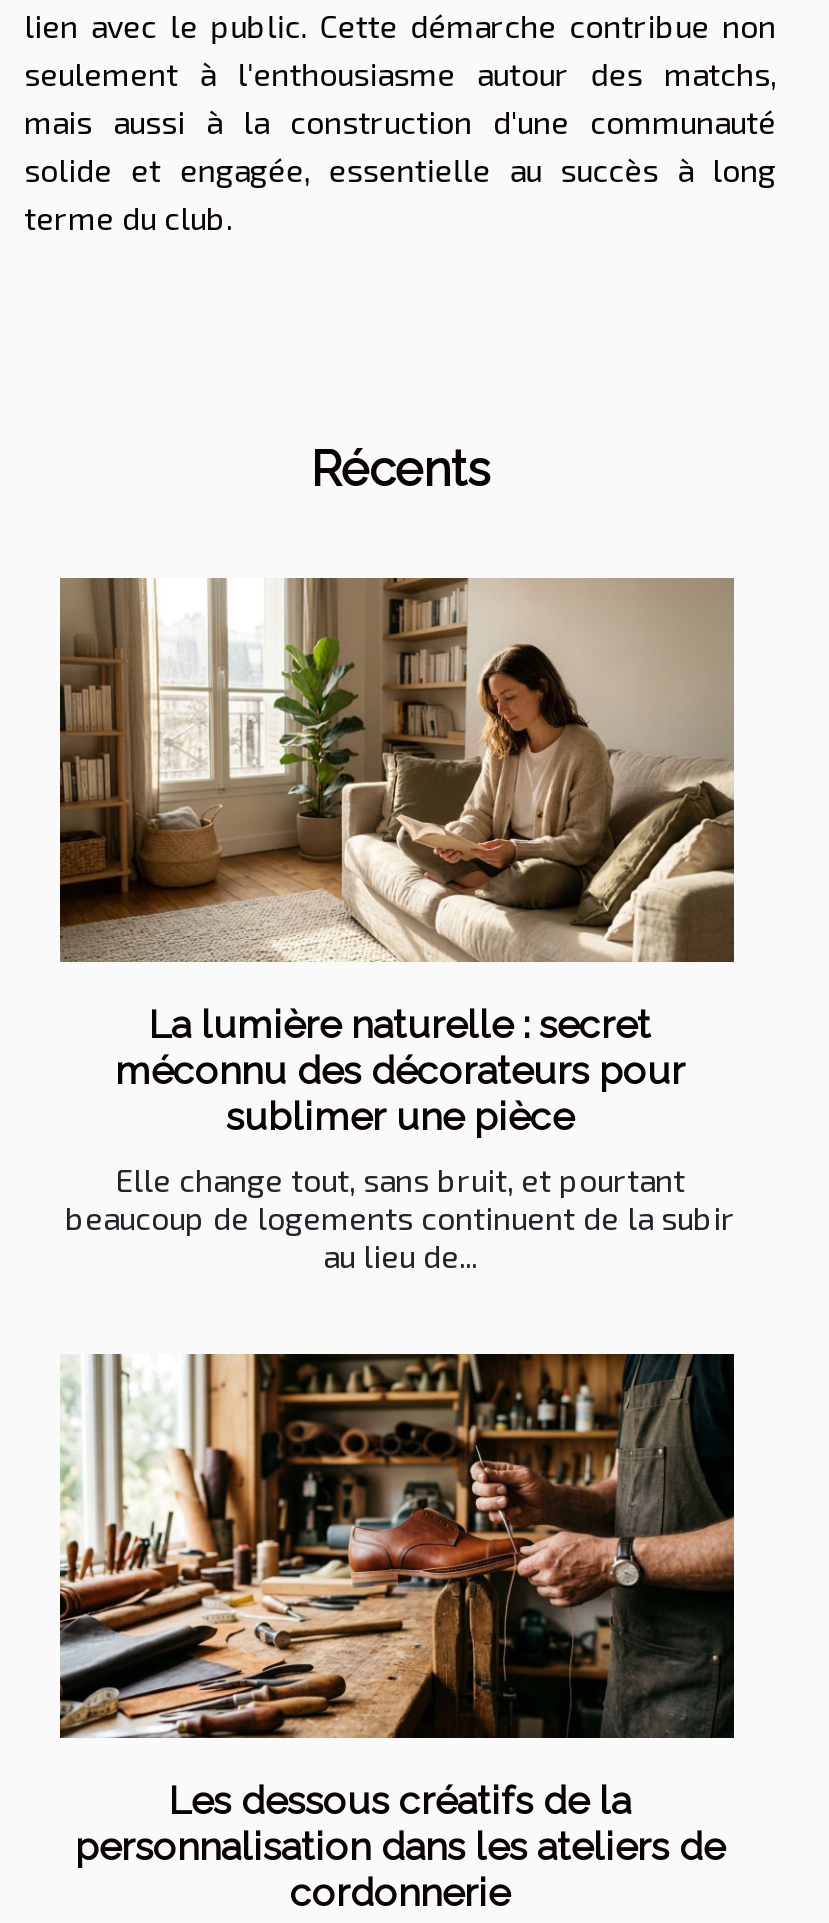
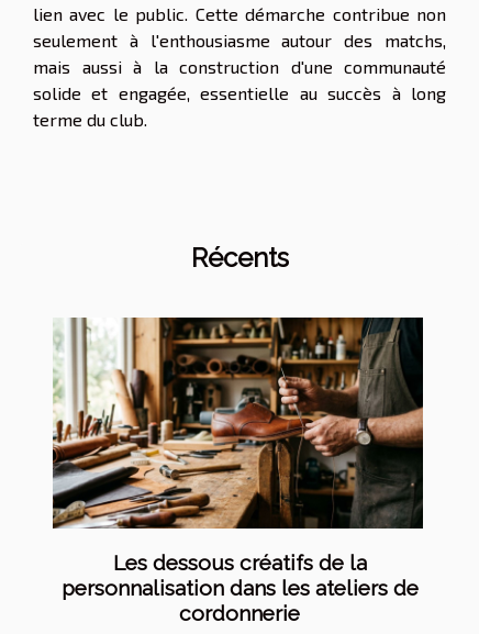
[58,576,736,1274] [image] | La lumière naturelle : secret | méconnu des décorateurs pour | sublimer une pièce | Elle change tout, sans bruit, et pourtant | beaucoup de logements continuent de la subir | au lieu de... -> none

